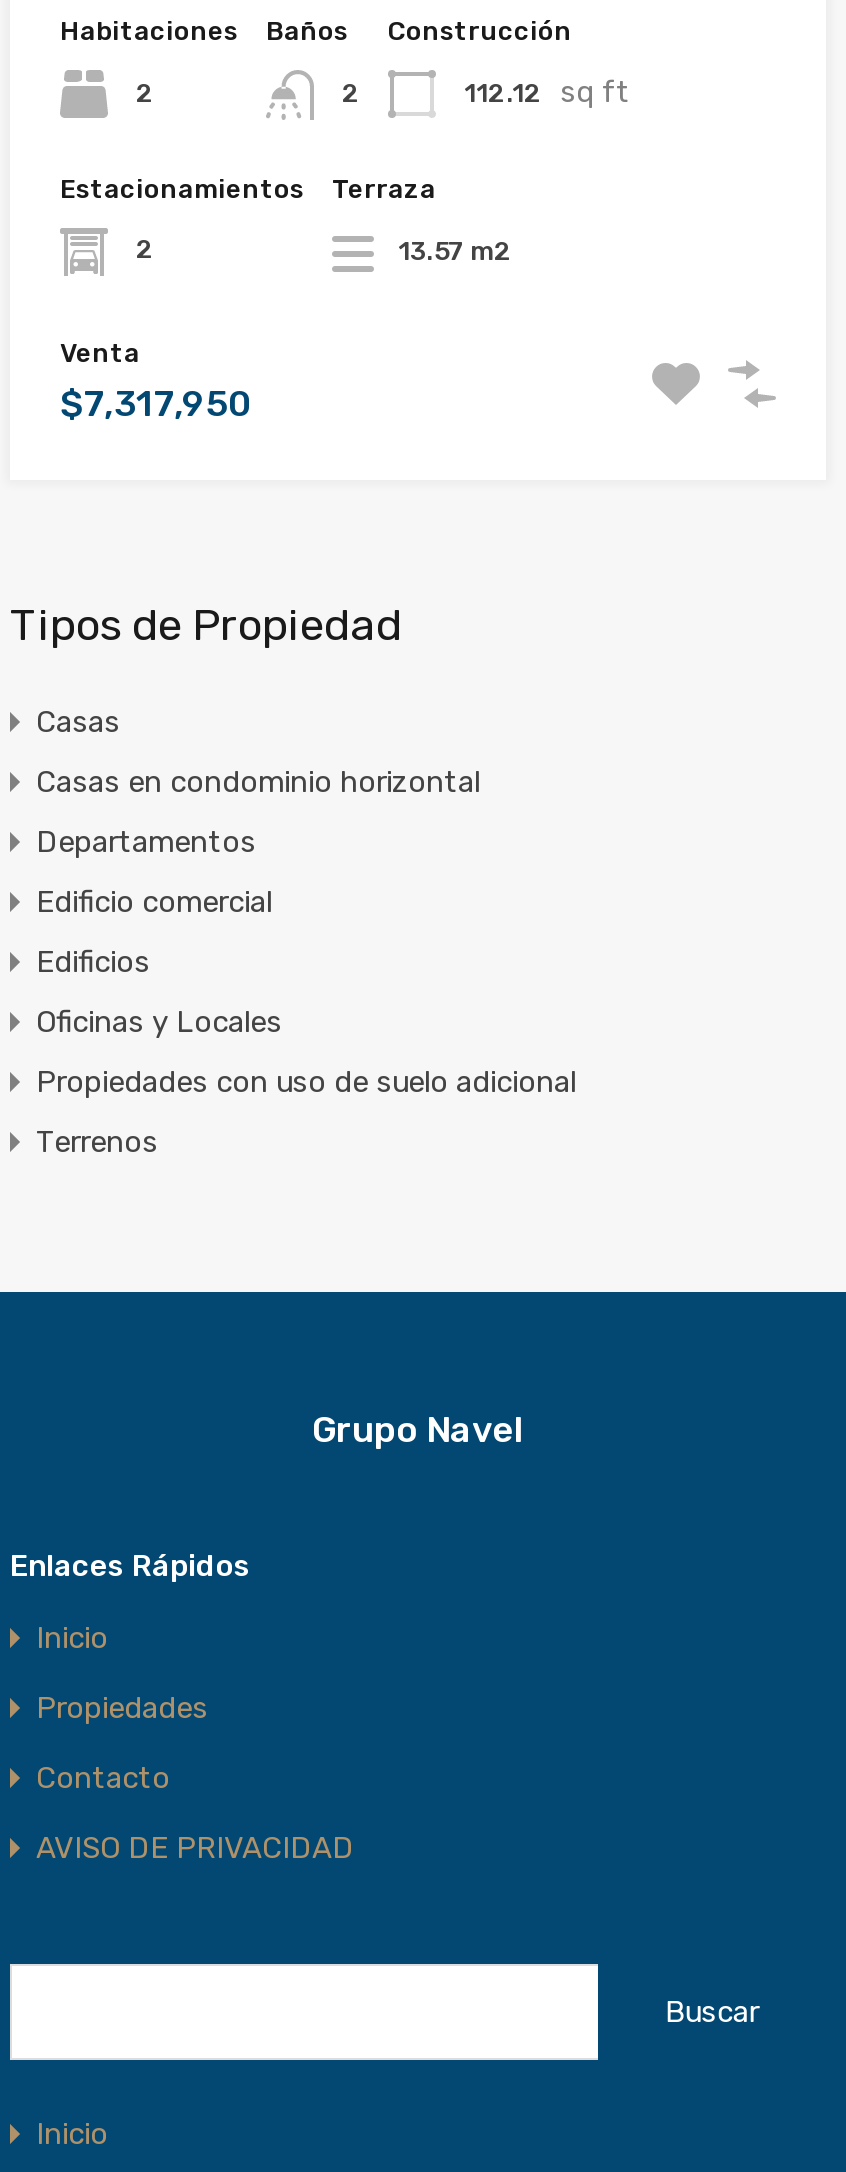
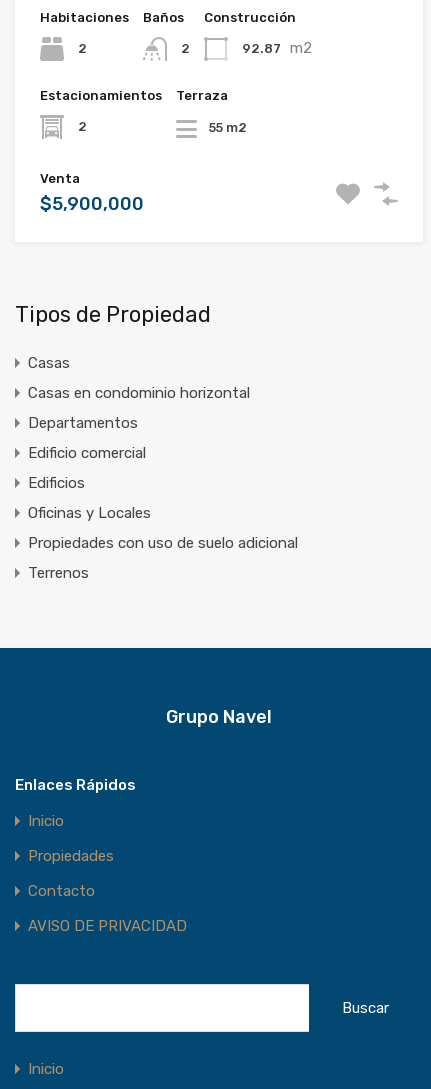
[464,74,630,110] 112.12 sq ft -> [242,39,312,57] 92.87 m2
[398,237,512,267] 13.57 m2 -> [209,120,247,135] 55 m2
[60,382,252,426] $7,317,950 -> [40,193,144,215] $5,900,000

